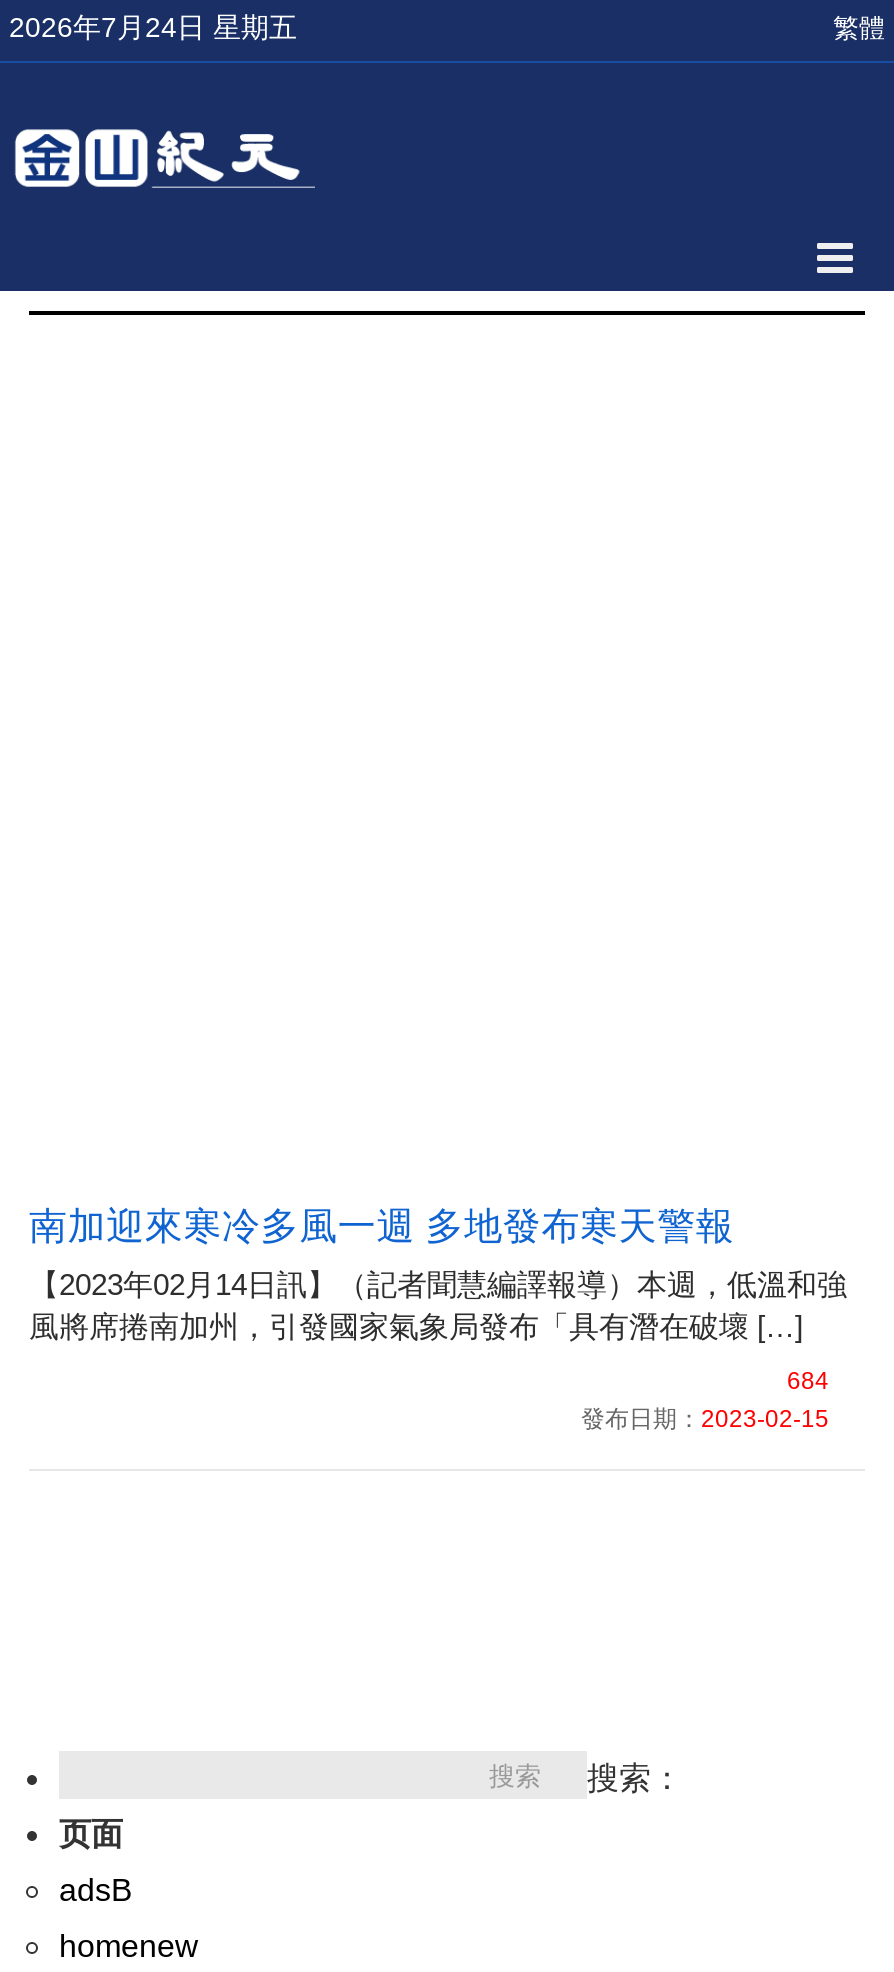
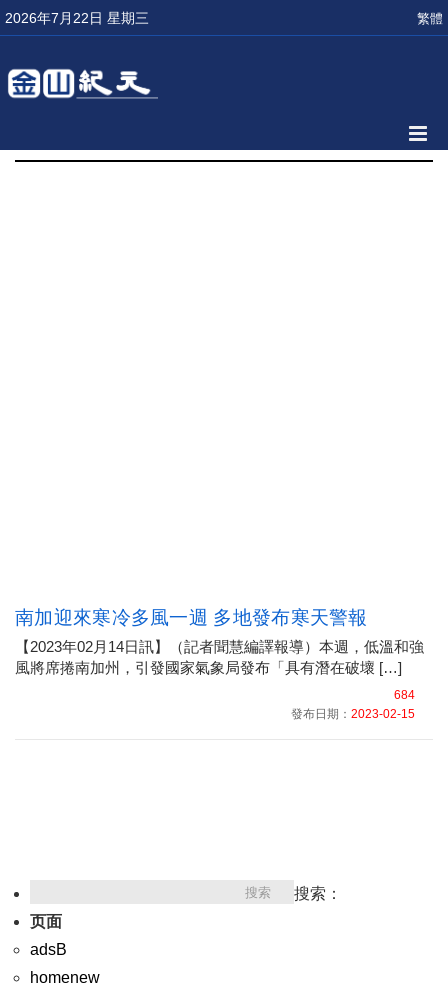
[9,11,297,43] 2026年7月24日 星期五 -> [5,10,149,26] 2026年7月22日 星期三

